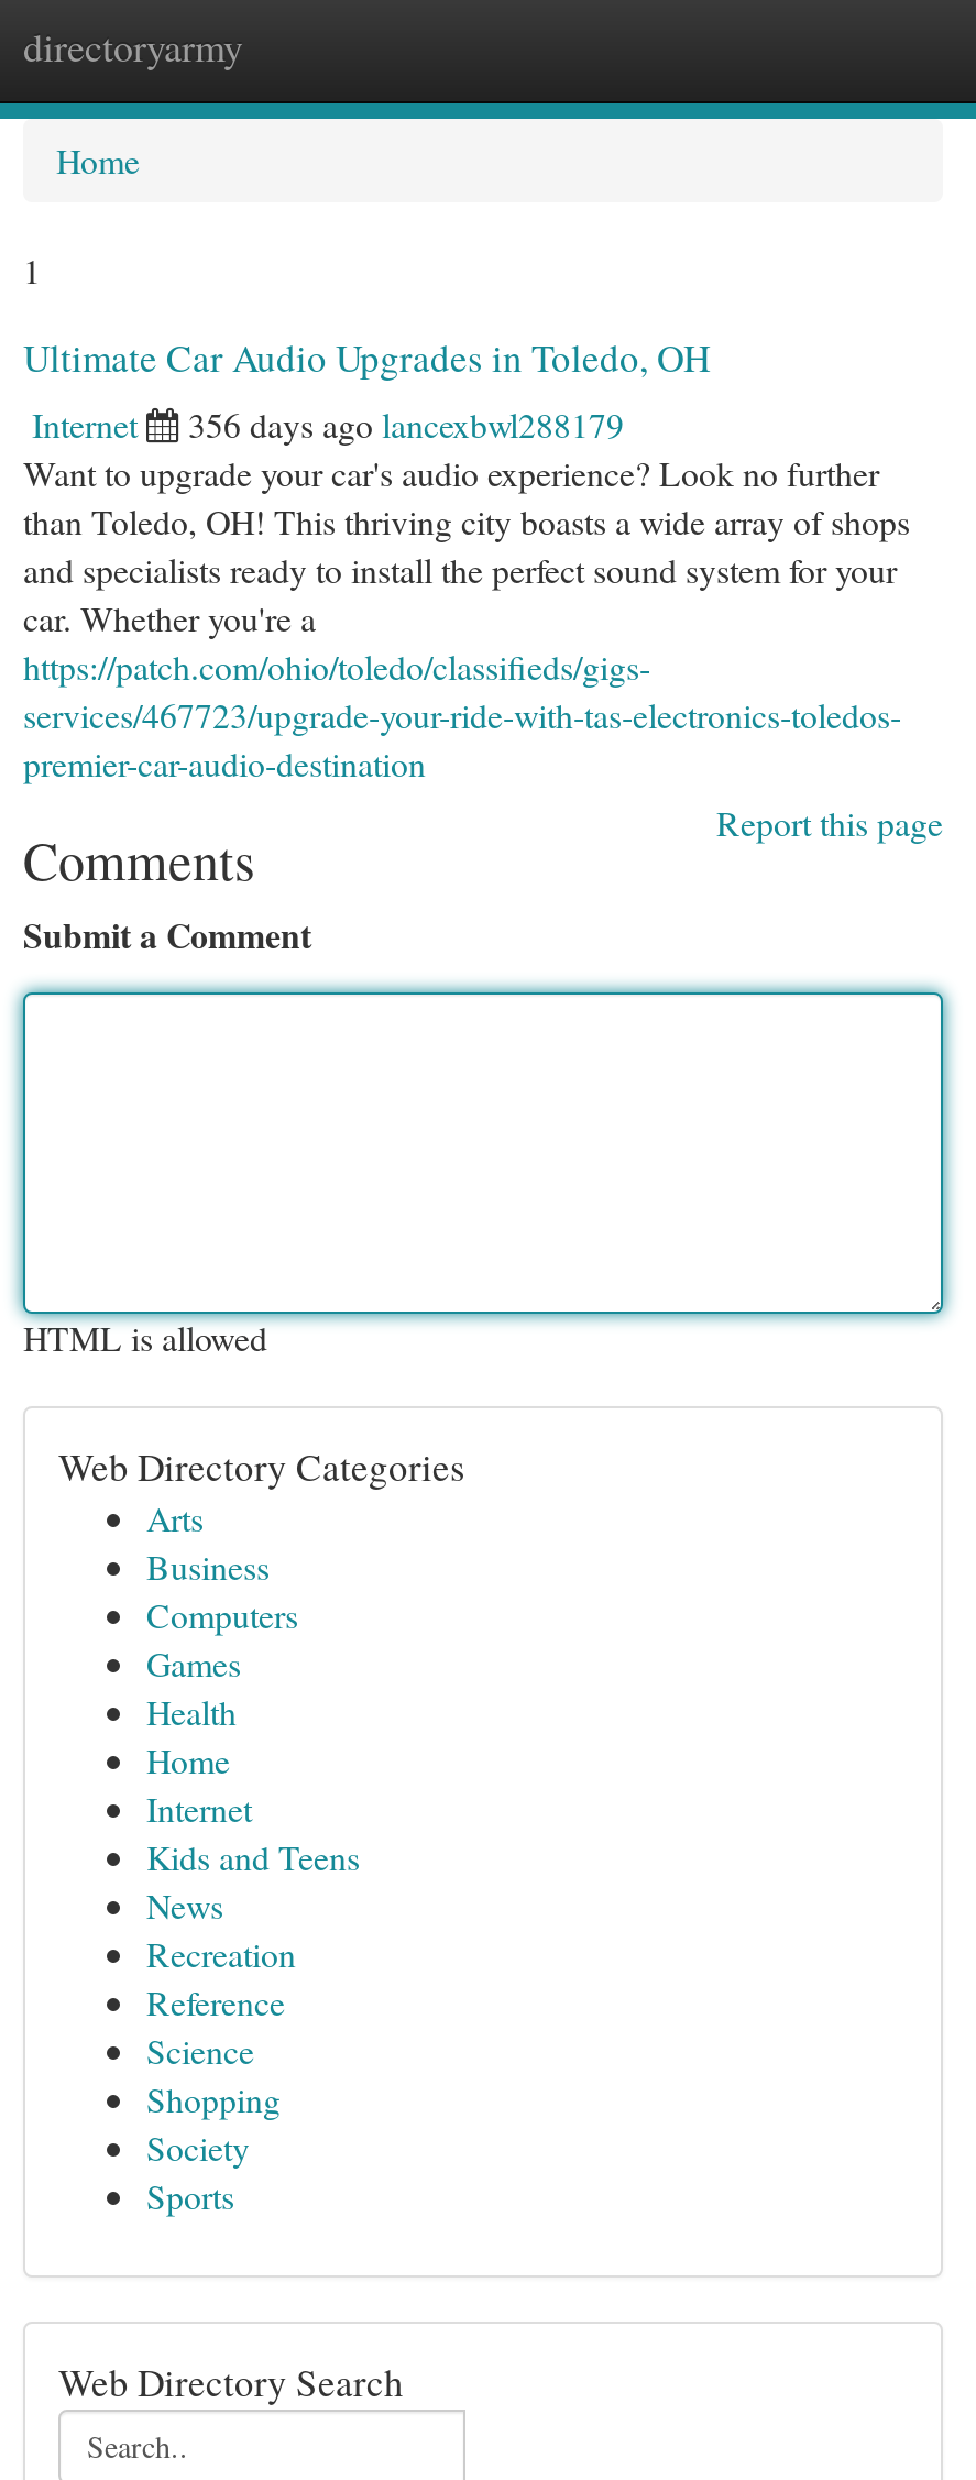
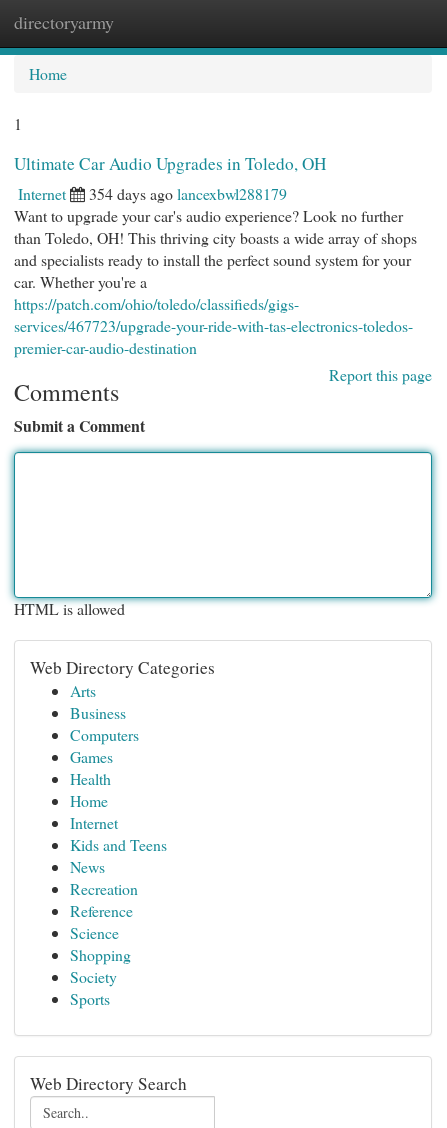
[188,400,624,447] 356 days ago lancexbwl288179 -> [89,183,287,204] 354 days ago lancexbwl288179

